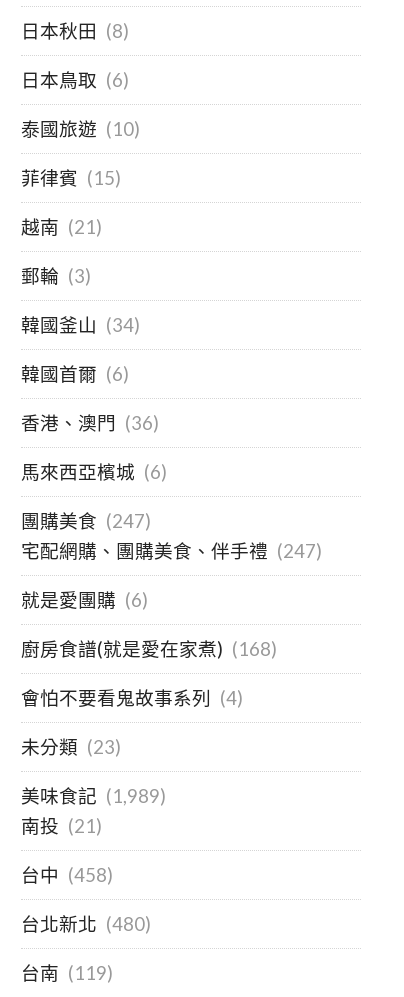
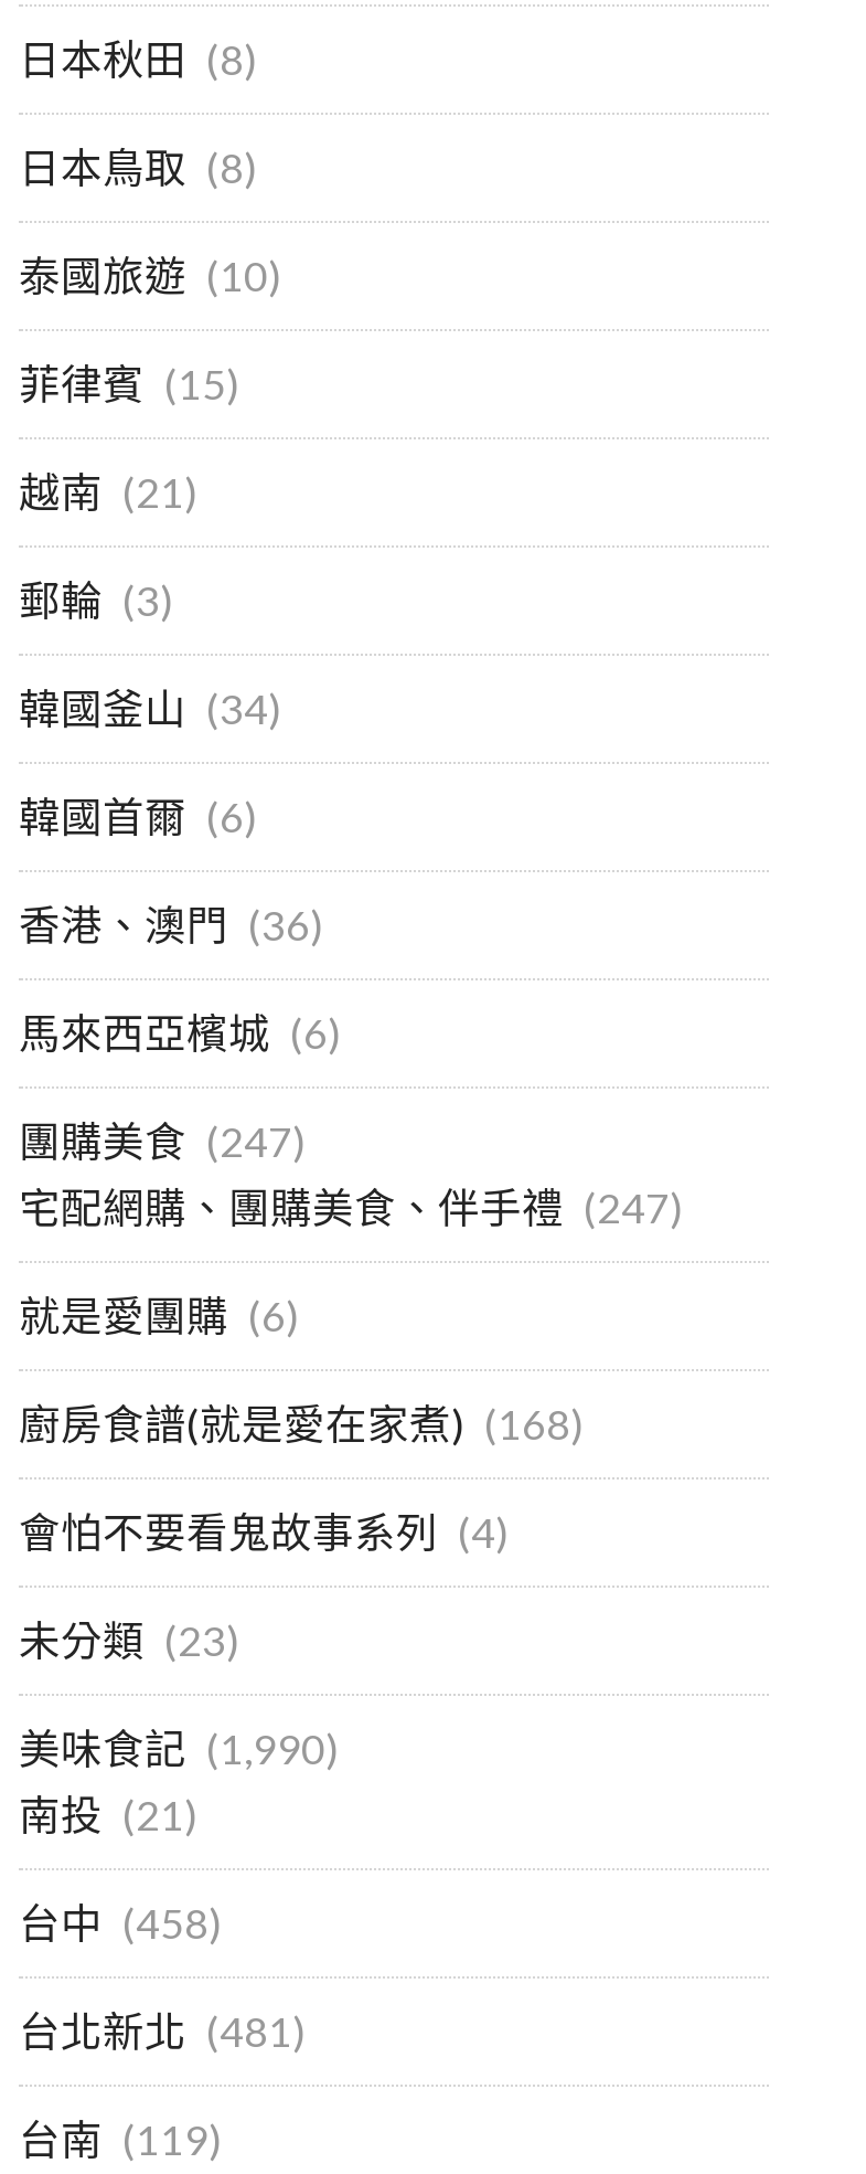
[21,69,129,91] 日本鳥取 (6) -> [19,143,257,191] 日本鳥取 (8)
[21,785,166,807] 美味食記 (1,989) -> [19,1724,339,1773] 美味食記 (1,990)
[21,913,151,935] 台北新北 (480) -> [19,2007,306,2055] 台北新北 (481)

